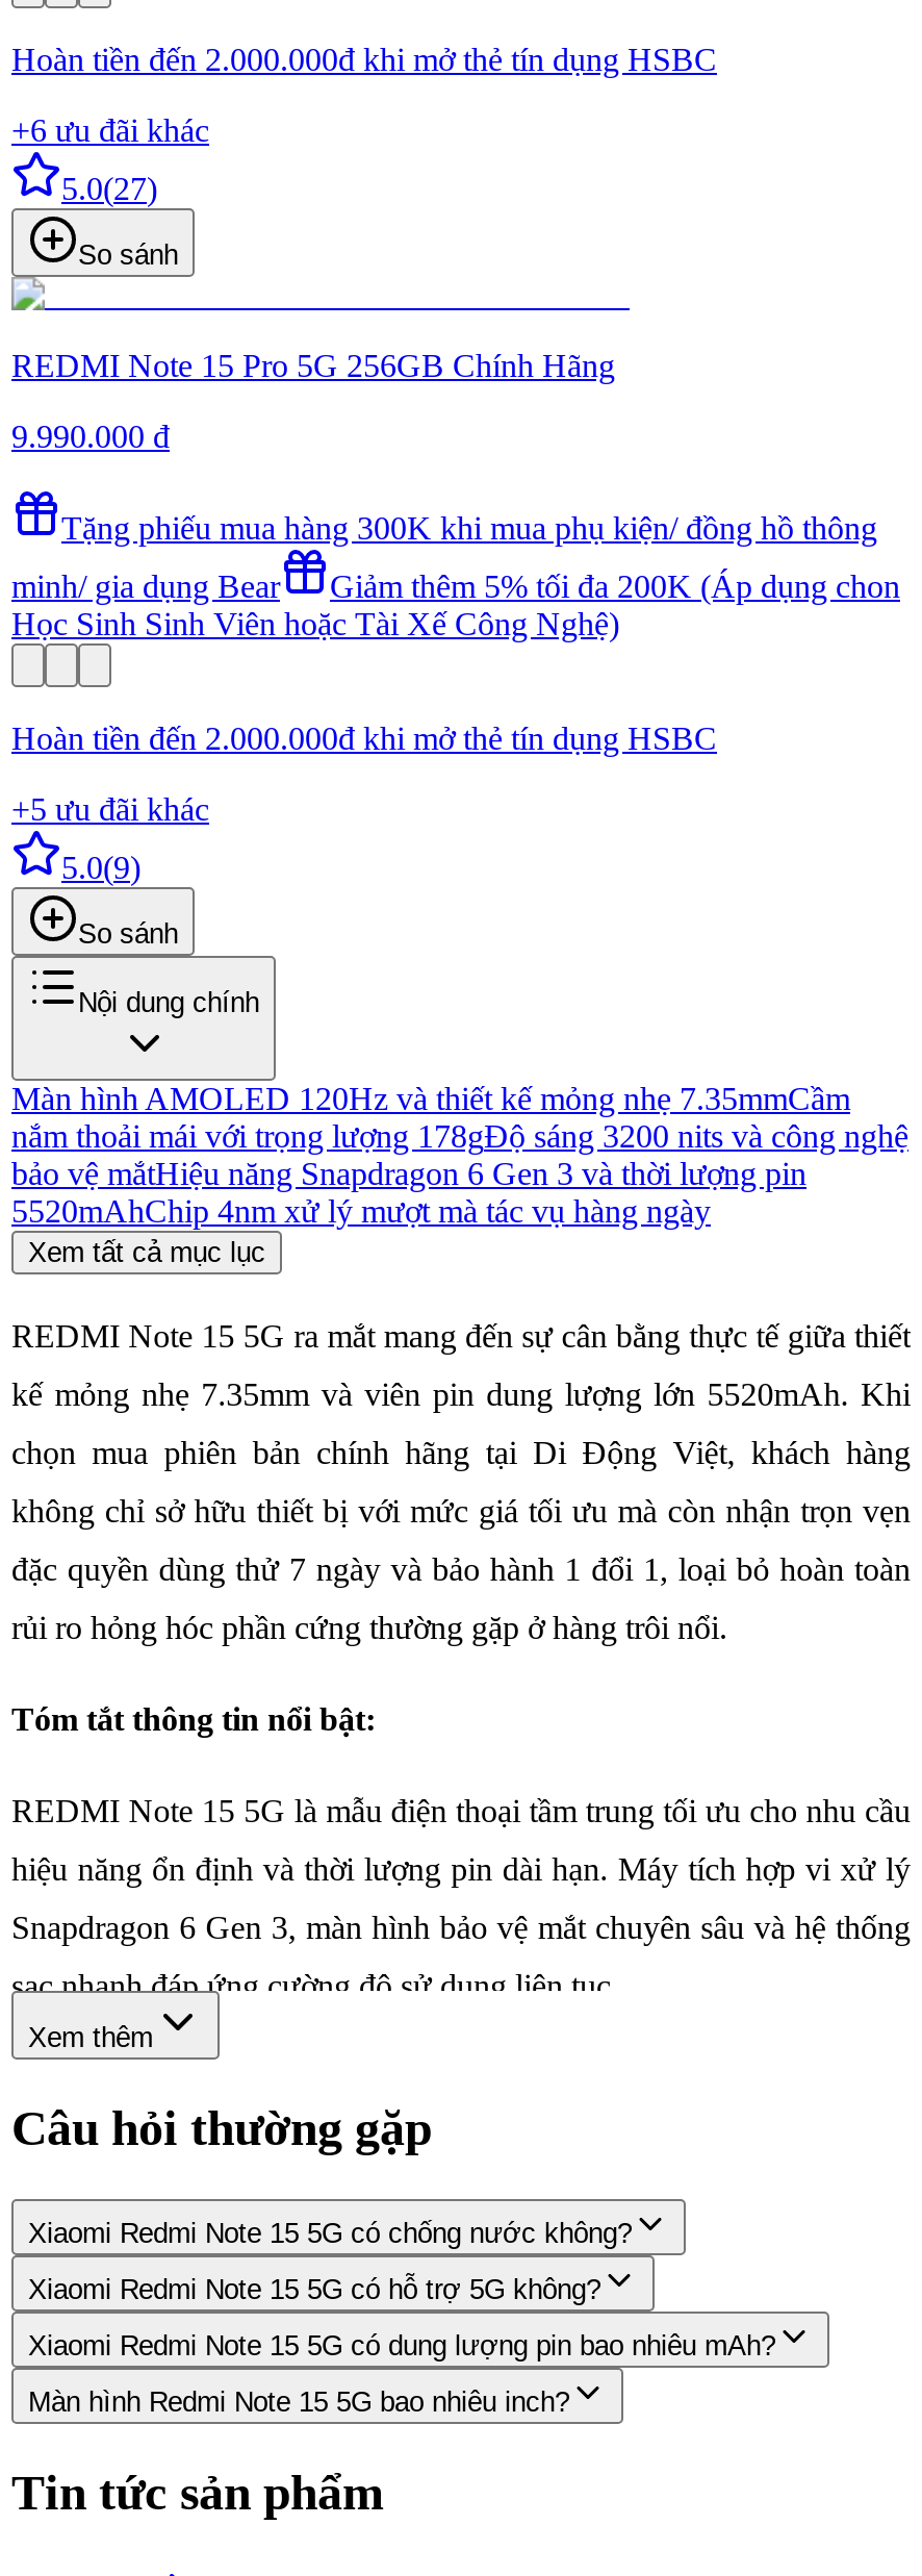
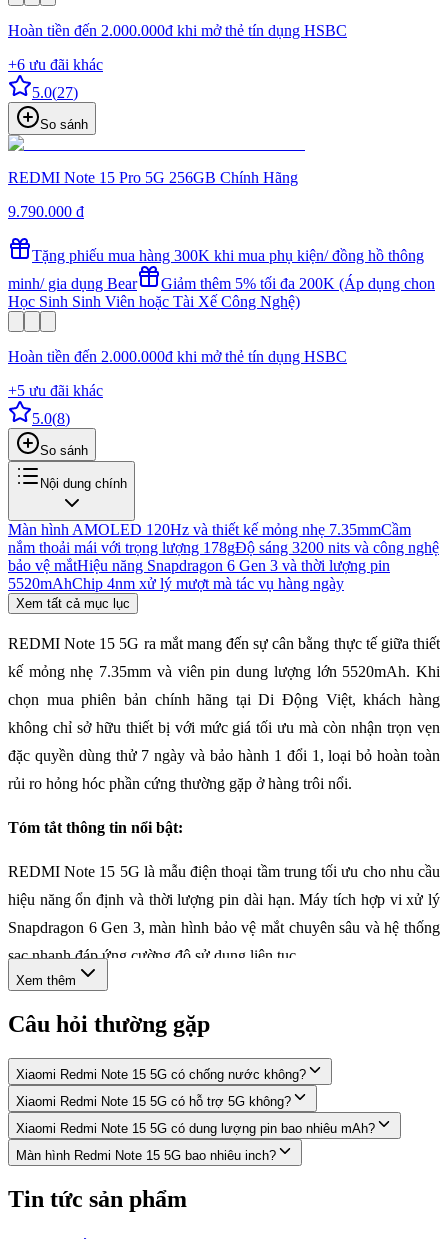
[11,418,170,454] 9.990.000 đ -> [8,203,84,220] 9.790.000 đ
[61,849,140,885] 5.0(9) -> [32,410,70,427] 5.0(8)

